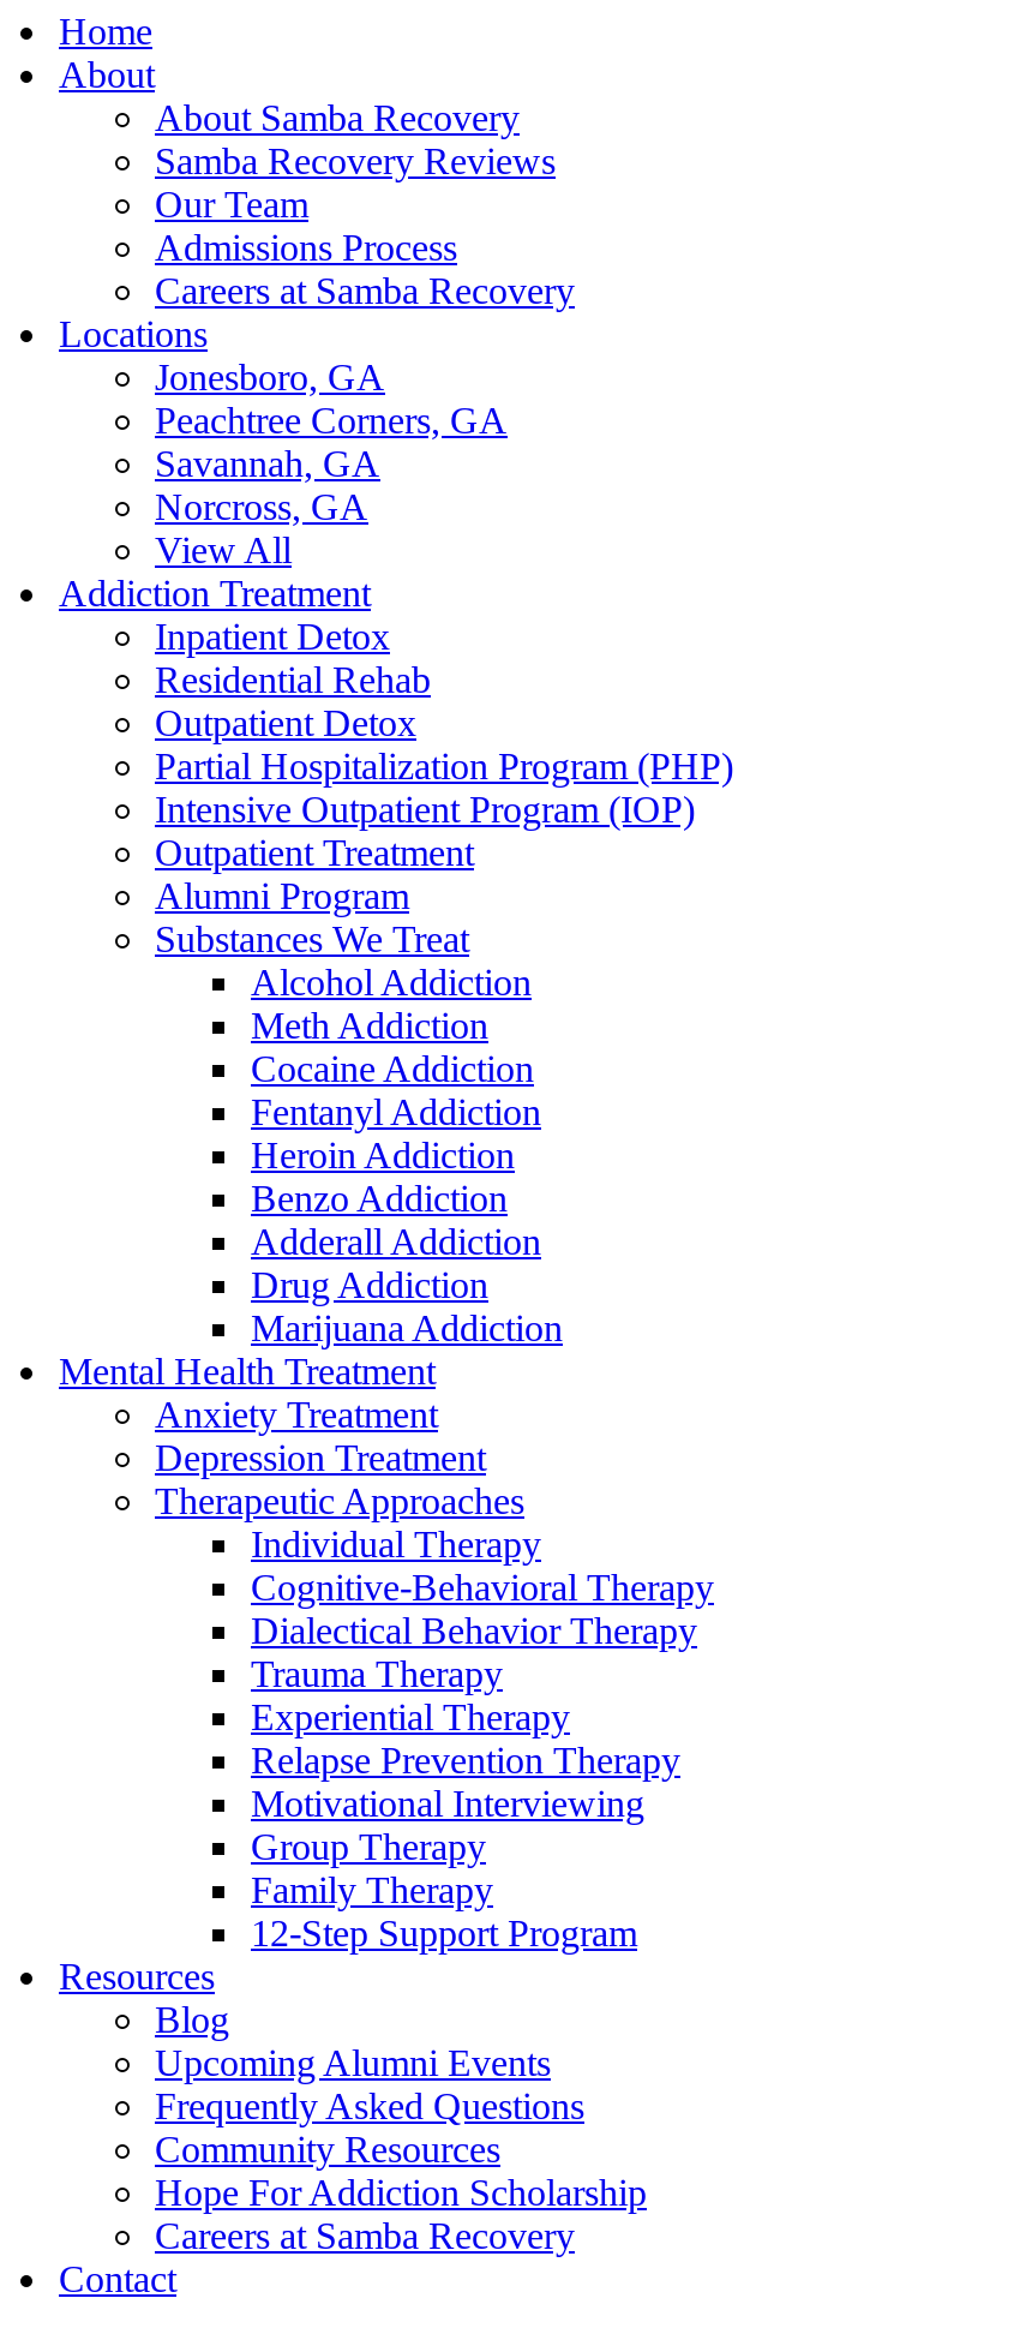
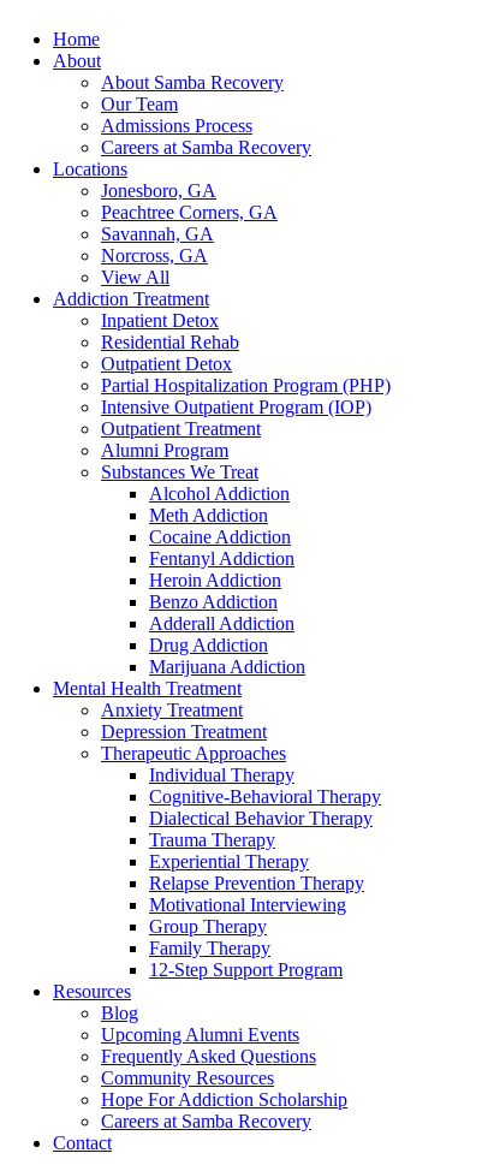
[155,140,556,181] Samba Recovery Reviews -> none

